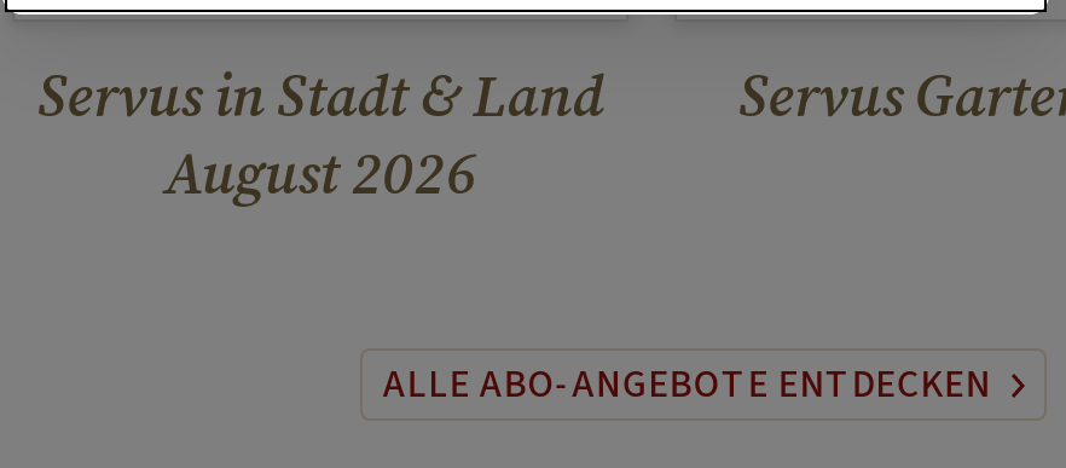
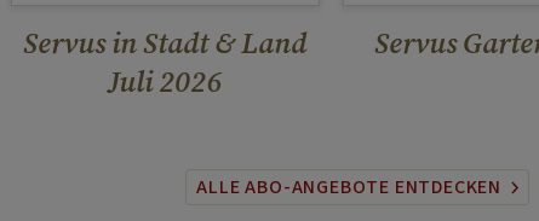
[164,133,476,213] August 2026 -> [108,62,222,101] Juli 2026

